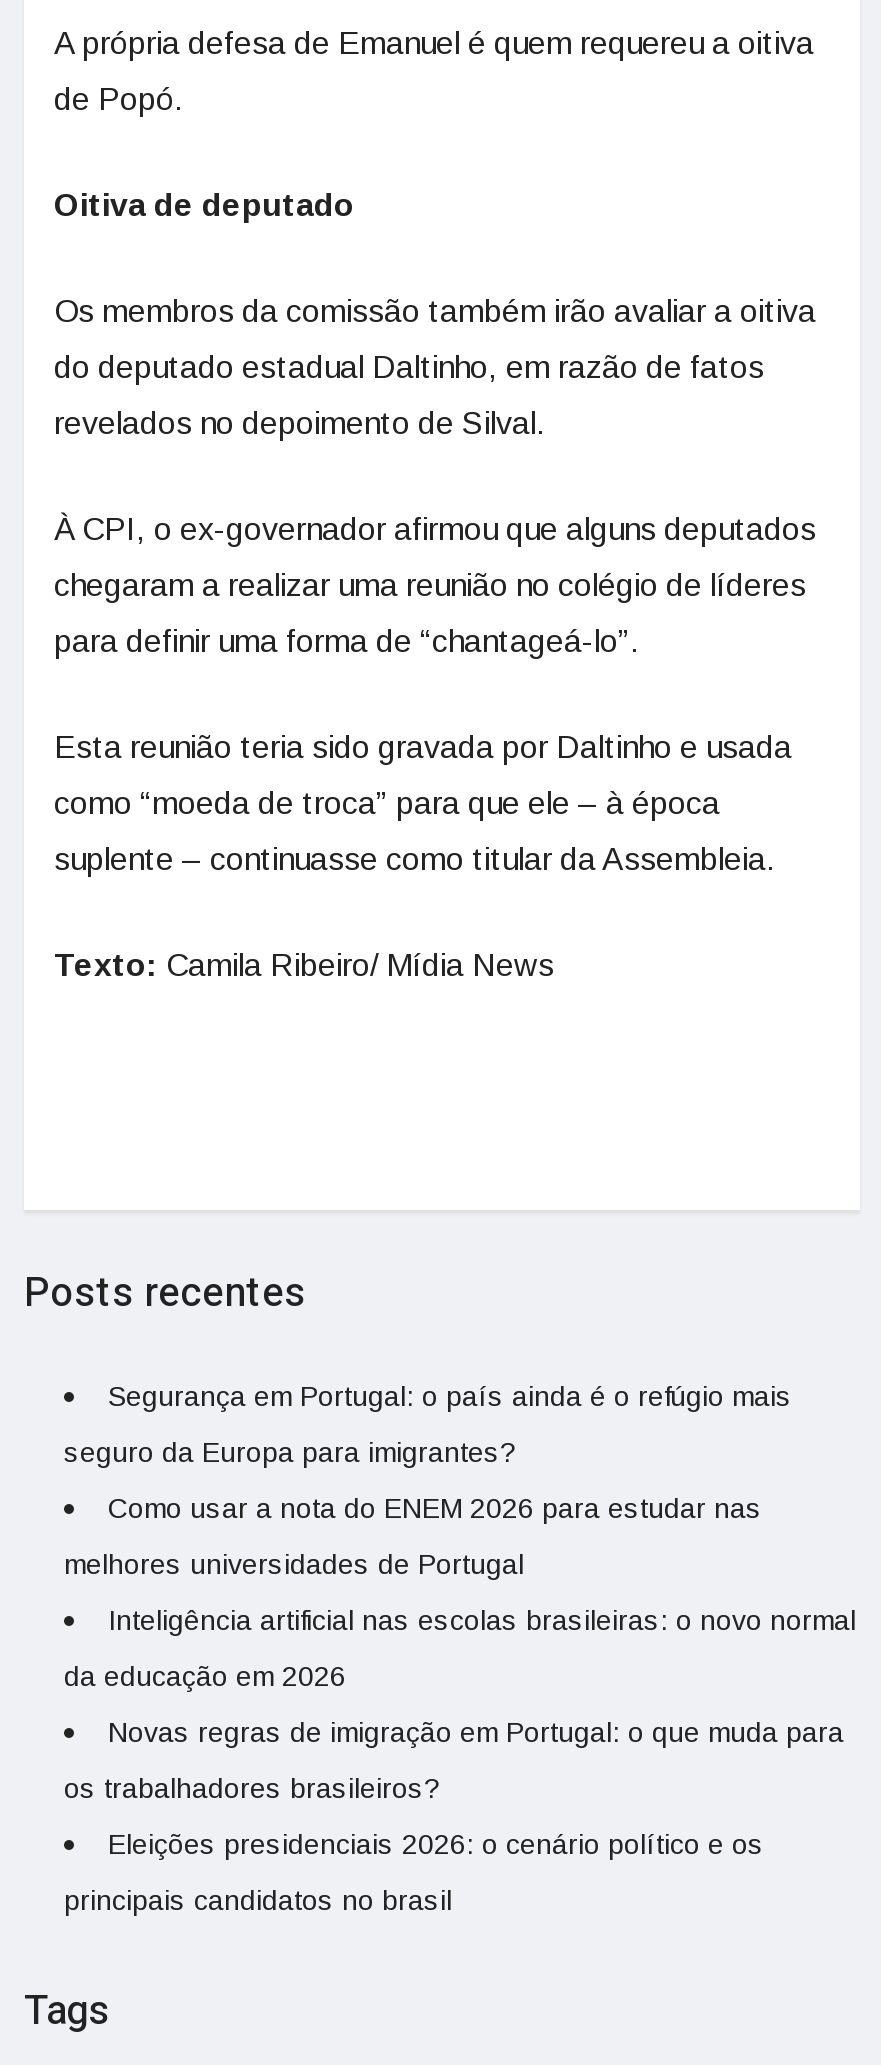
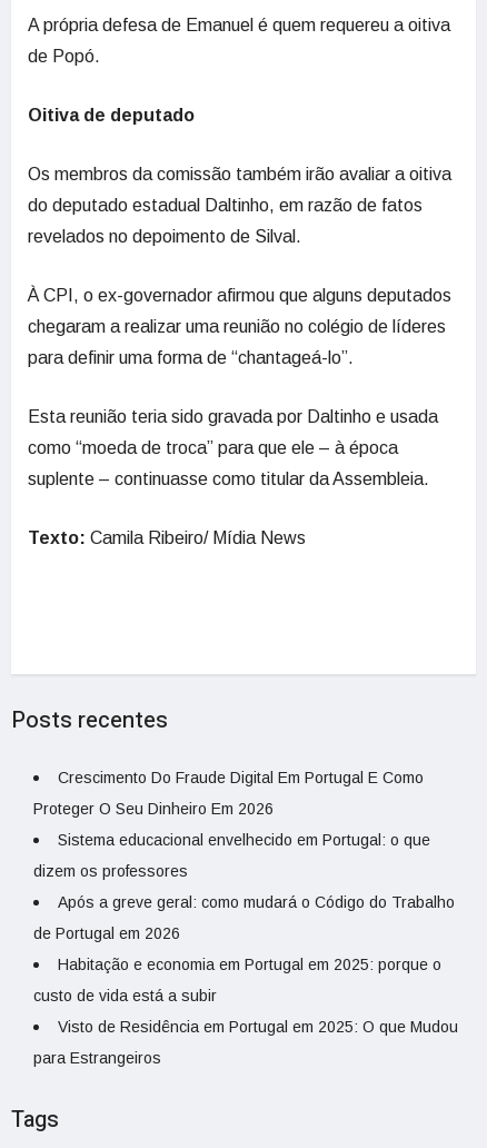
[108,1380,792,1412] Segurança em Portugal: o país ainda é o refúgio mais -> [58,769,424,787] Crescimento Do Fraude Digital Em Portugal E Como
[64,1436,516,1468] seguro da Europa para imigrantes? -> [33,800,274,818] Proteger O Seu Dinheiro Em 2026
[108,1492,762,1524] Como usar a nota do ENEM 2026 para estudar nas -> [58,831,430,849] Sistema educacional envelhecido em Portugal: o que
[64,1548,524,1580] melhores universidades de Portugal -> [33,862,188,880] dizem os professores
[108,1604,856,1636] Inteligência artificial nas escolas brasileiras: o novo normal -> [58,893,455,911] Após a greve geral: como mudará o Código do Trabalho
[64,1660,346,1692] da educação em 2026 -> [33,925,180,942] de Portugal em 2026
[108,1716,844,1748] Novas regras de imigração em Portugal: o que muda para -> [58,956,441,973] Habitação e economia em Portugal em 2025: porque o
[64,1772,440,1804] os trabalhadores brasileiros? -> [33,987,217,1005] custo de vida está a subir
[108,1828,764,1860] Eleições presidenciais 2026: o cenário político e os -> [58,1018,458,1036] Visto de Residência em Portugal em 2025: O que Mudou
[64,1884,452,1916] principais candidatos no brasil -> [33,1049,161,1067] para Estrangeiros

